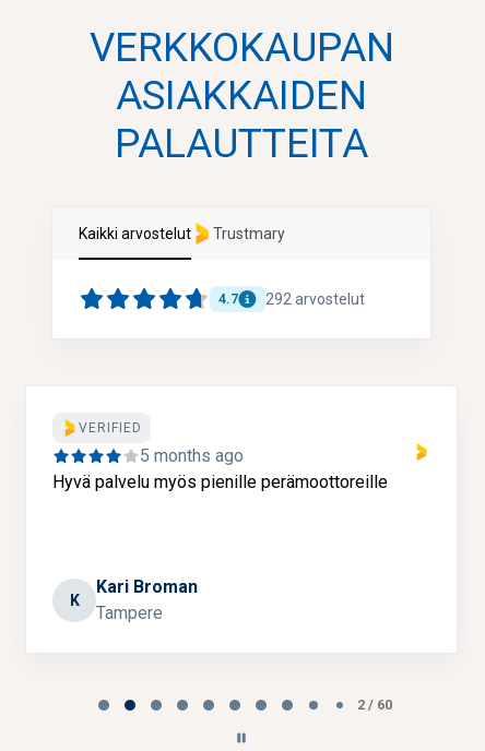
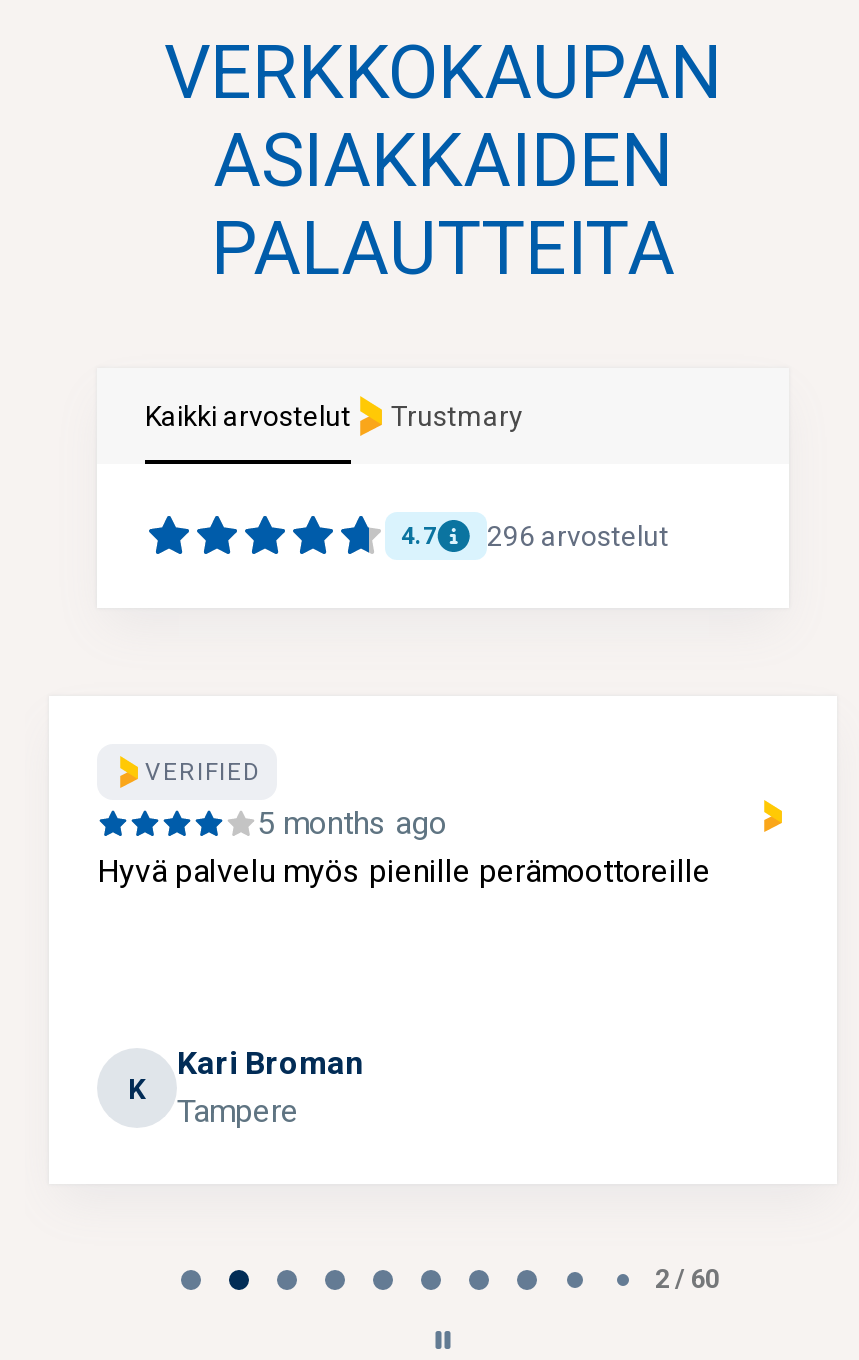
[218,291,365,308] 4.7 292 arvostelut -> [401,519,669,551] 4.7 296 arvostelut

